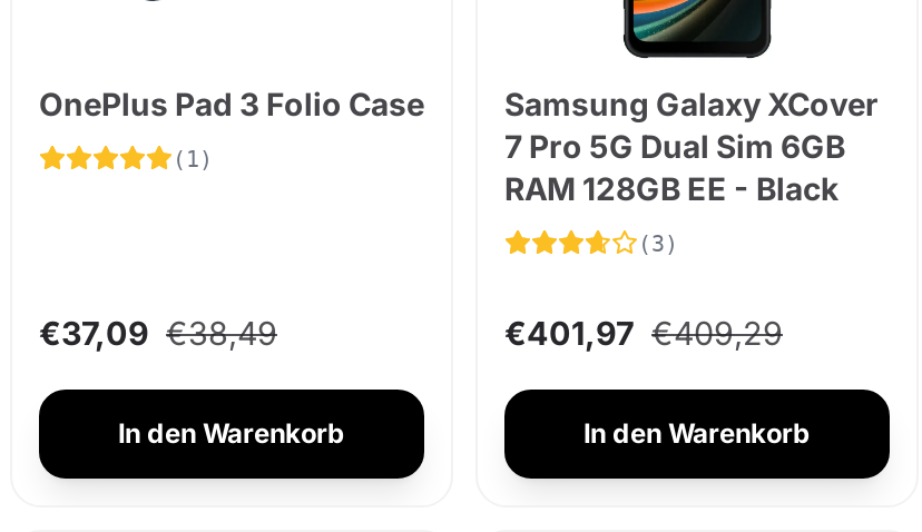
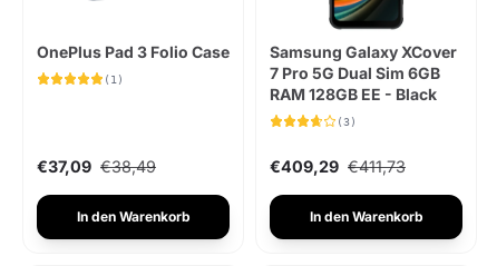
[504,314,783,352] €401,97 €409,29 -> [270,157,406,176] €409,29 €411,73

